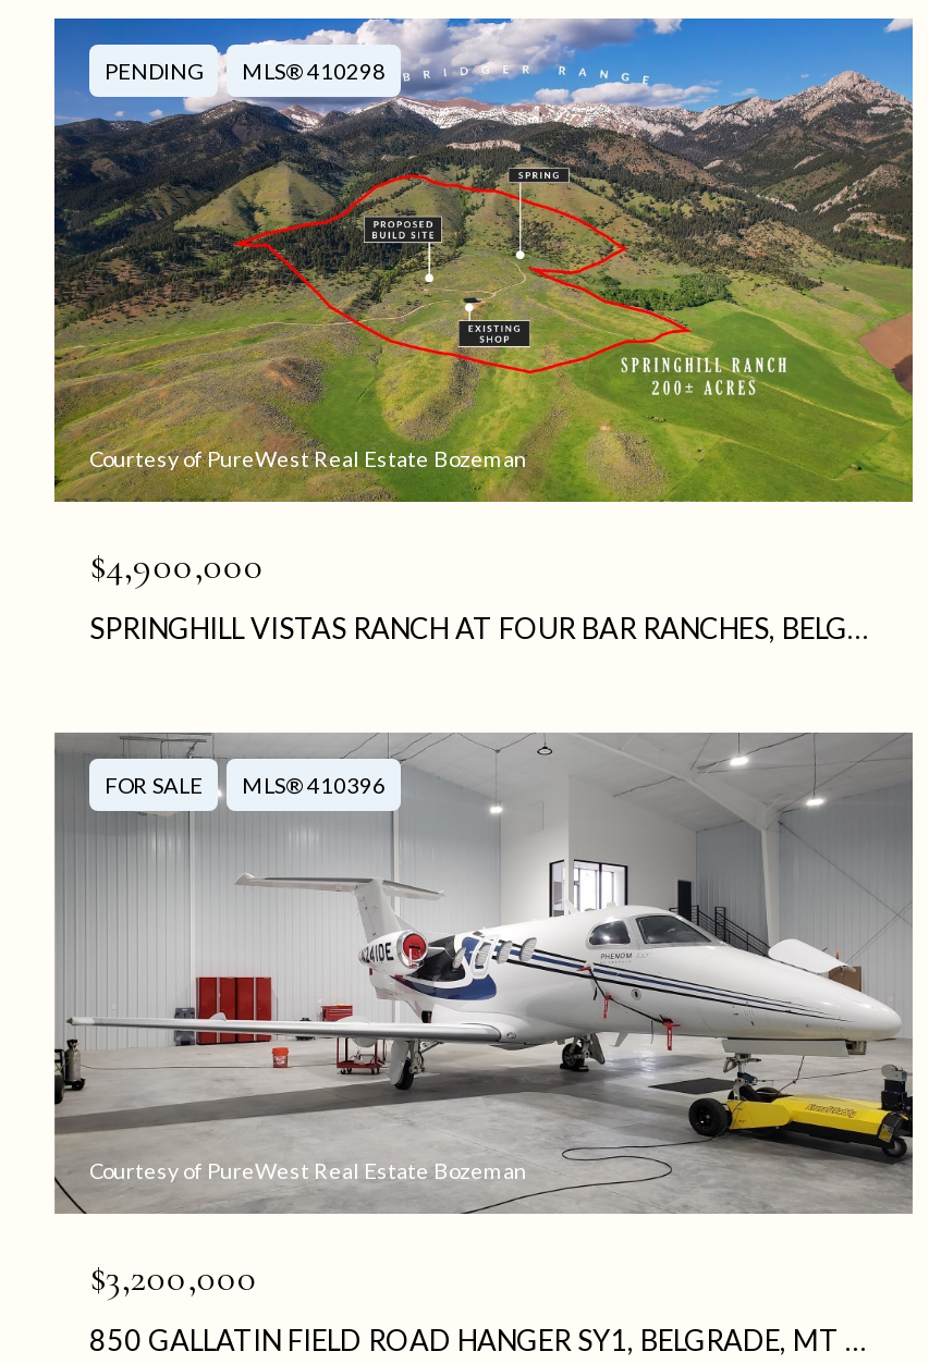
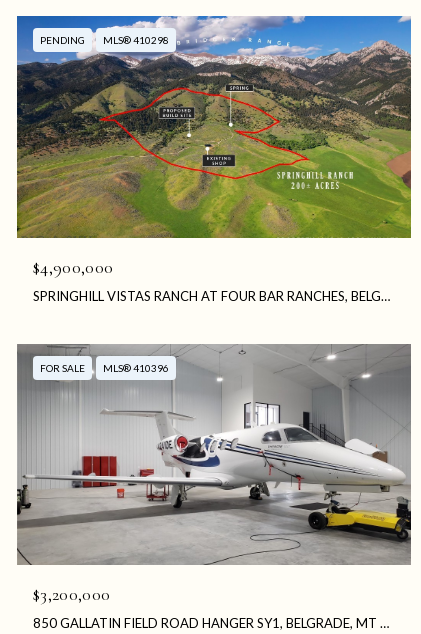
[89,444,527,470] Courtesy of PureWest Real Estate Bozeman -> none
[89,1158,527,1184] Courtesy of PureWest Real Estate Bozeman -> none

